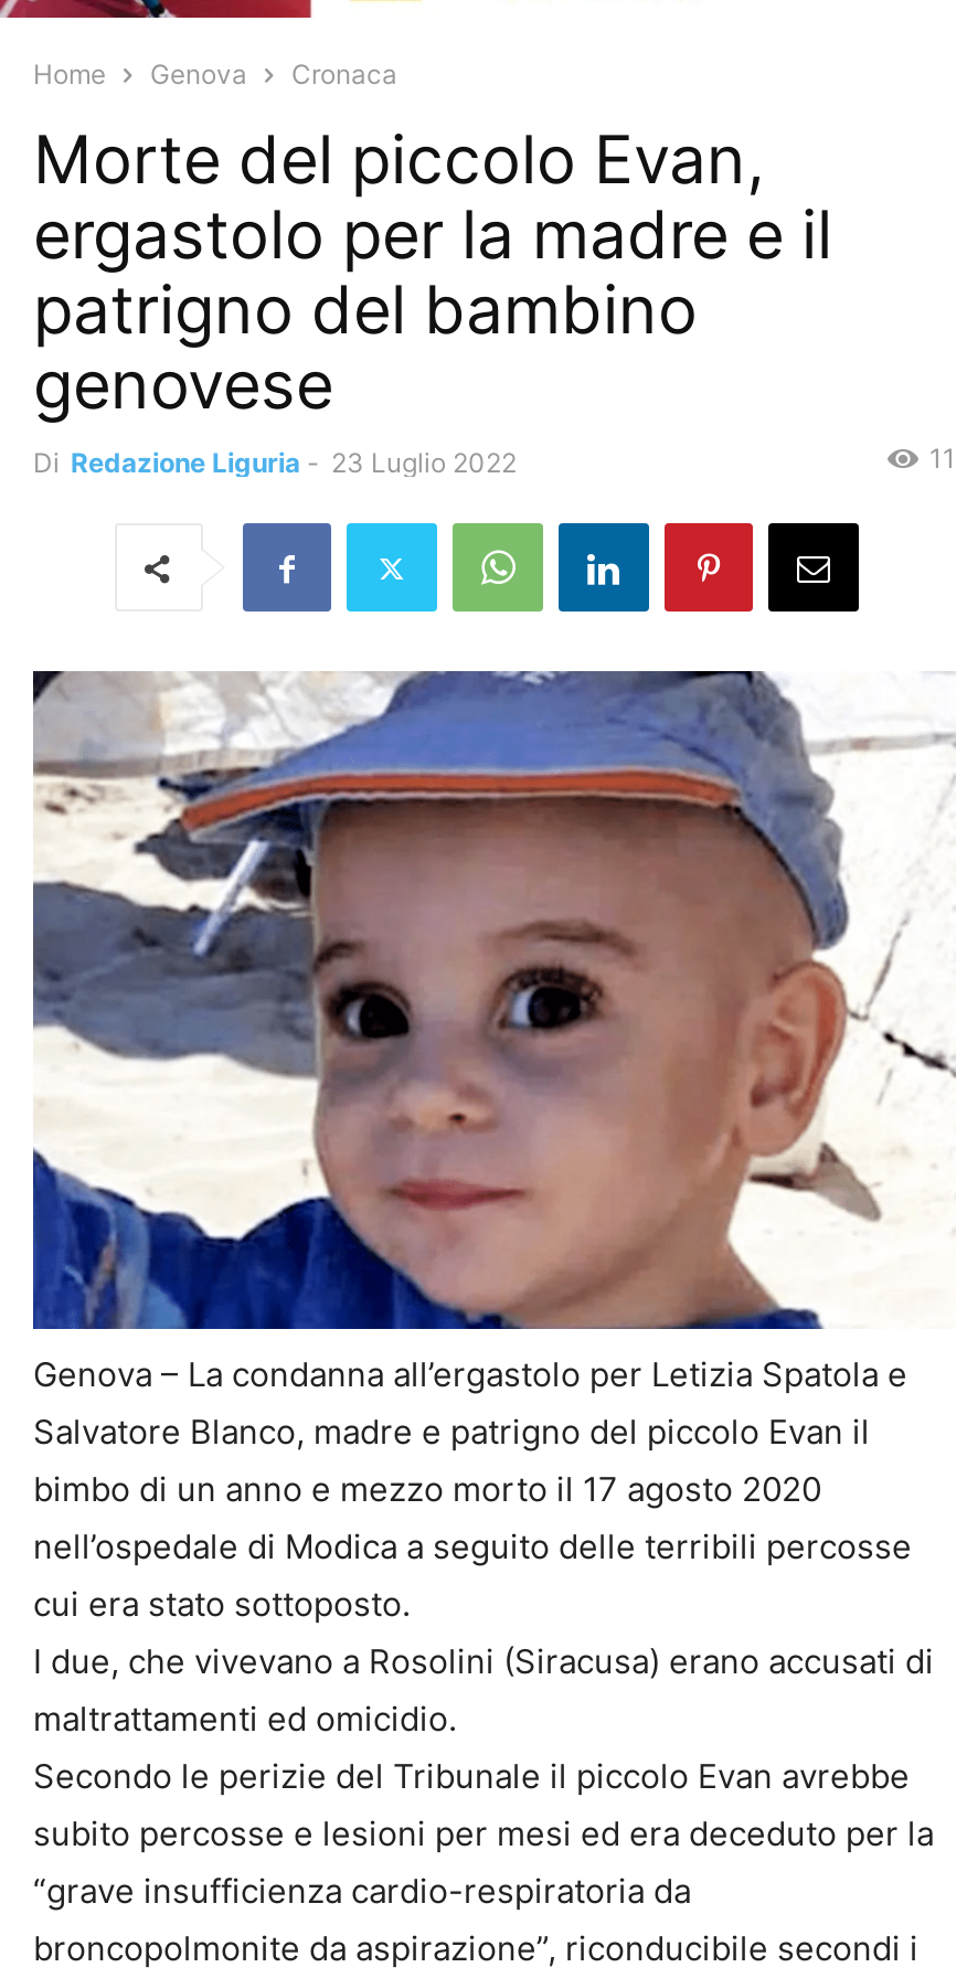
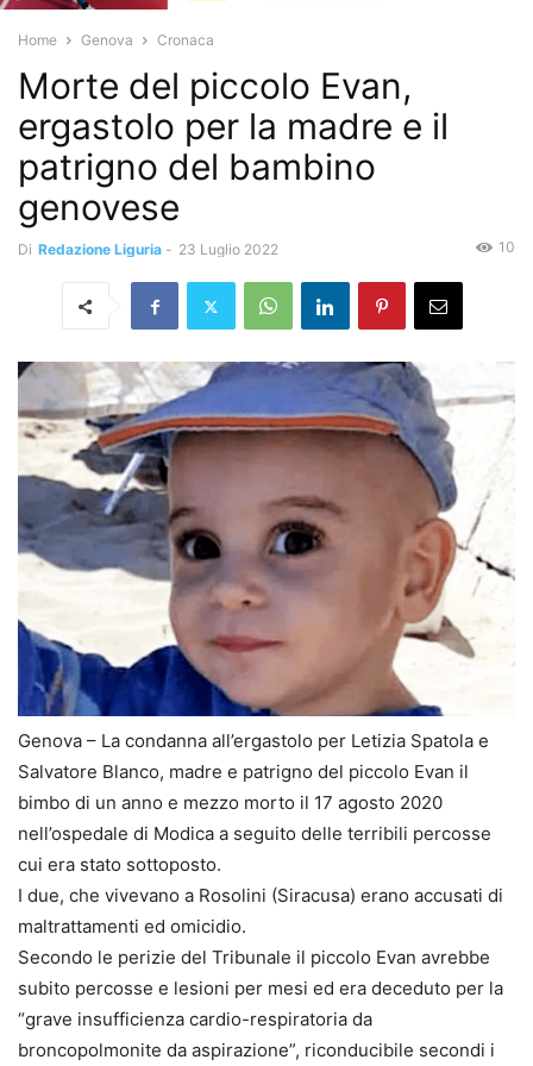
[929,441,956,474] 11 -> [498,238,515,256] 10

